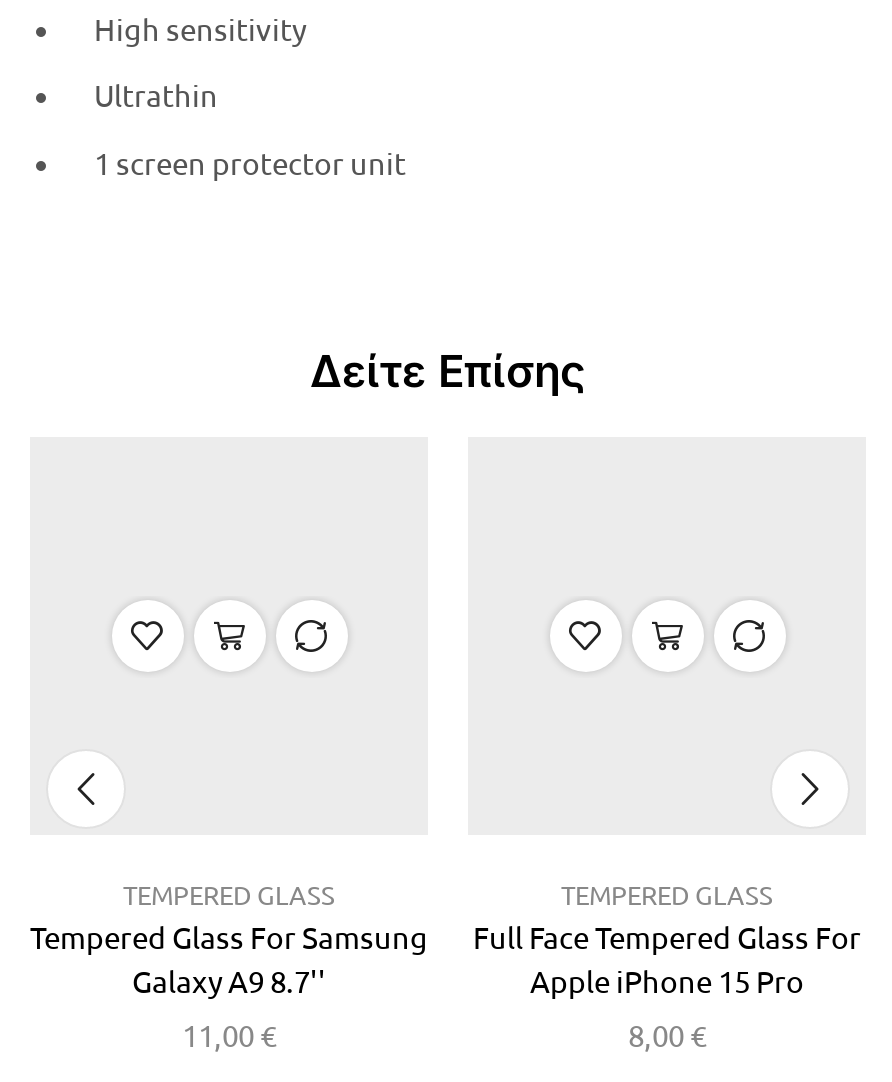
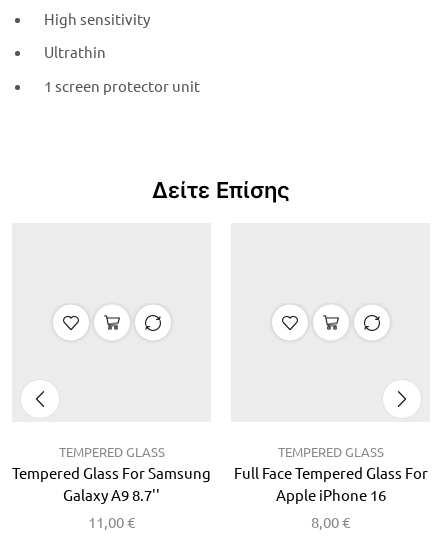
[530,960,804,998] Apple iPhone 15 Pro -> [275,485,385,504] Apple iPhone 16

